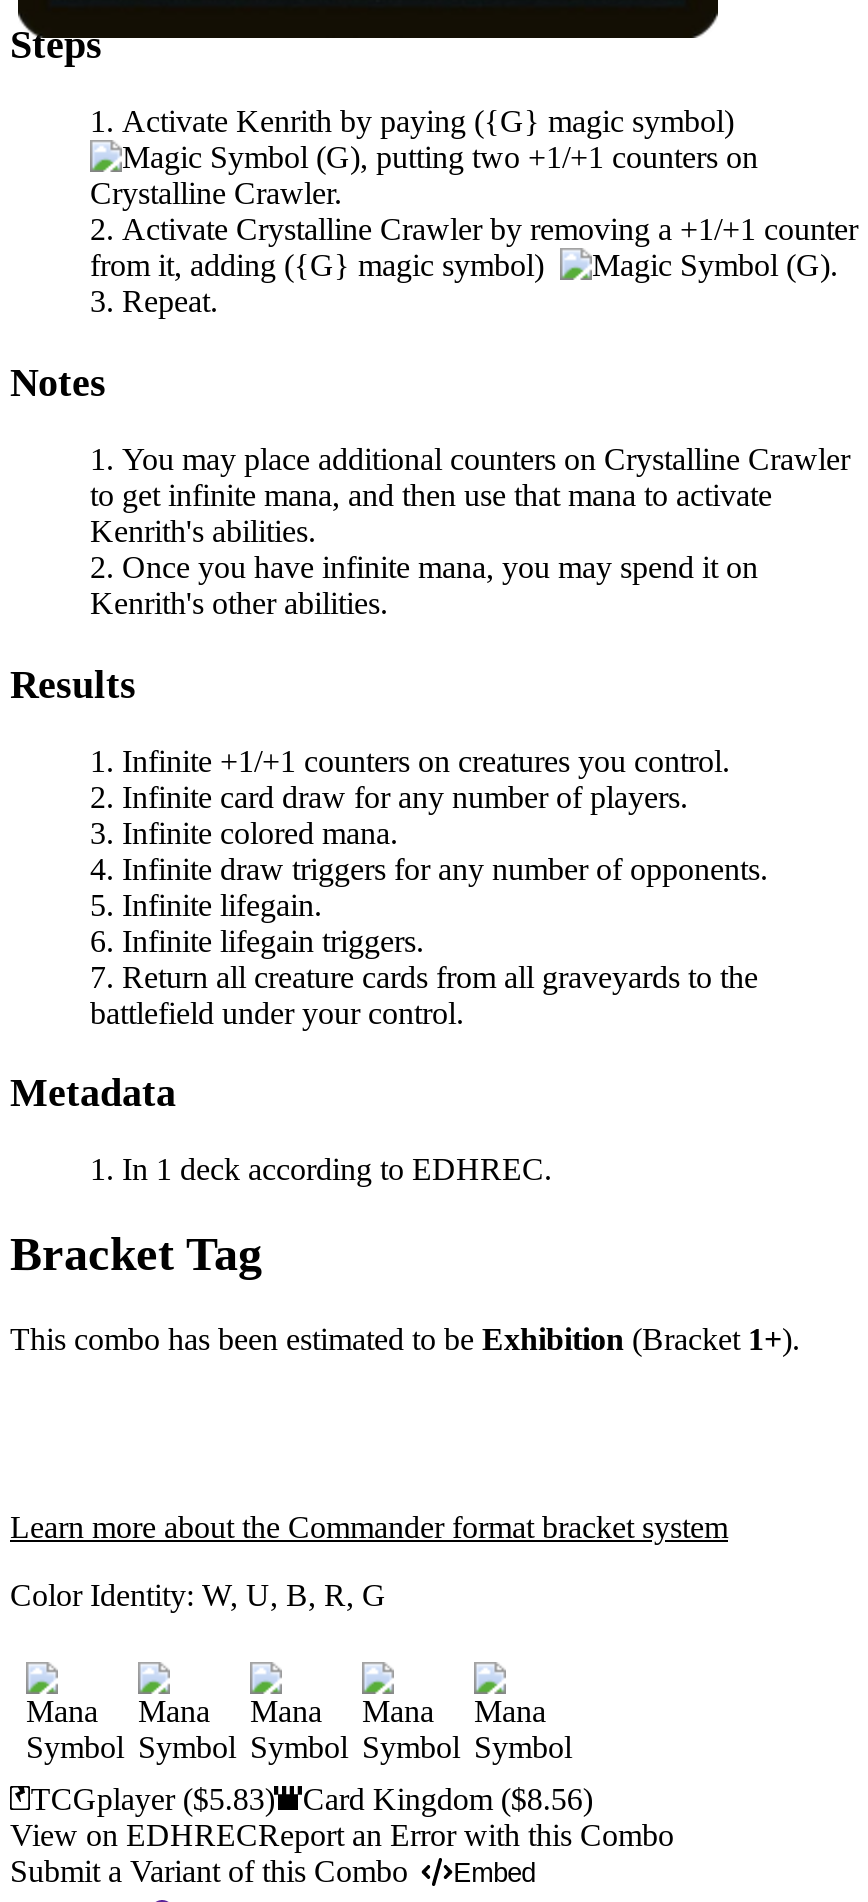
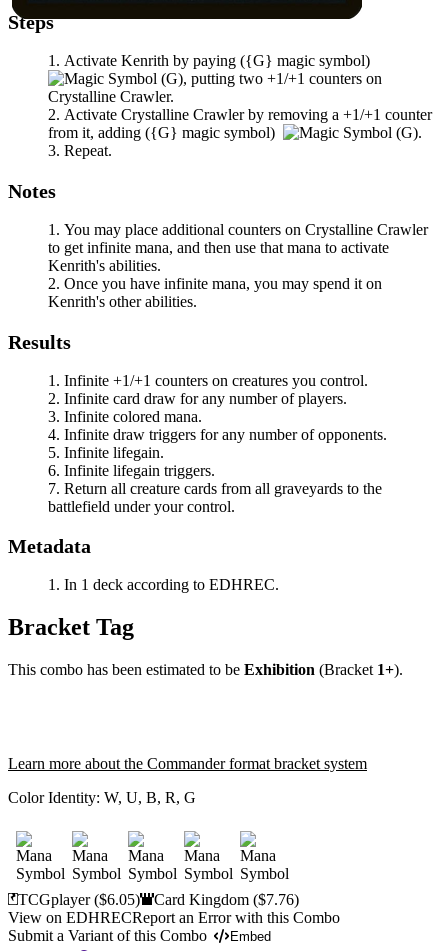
[31,1782,275,1816] TCGplayer ($5.83) -> [18,891,140,908] TCGplayer ($6.05)
[303,1782,593,1816] Card Kingdom ($8.56) -> [154,891,299,908] Card Kingdom ($7.76)

